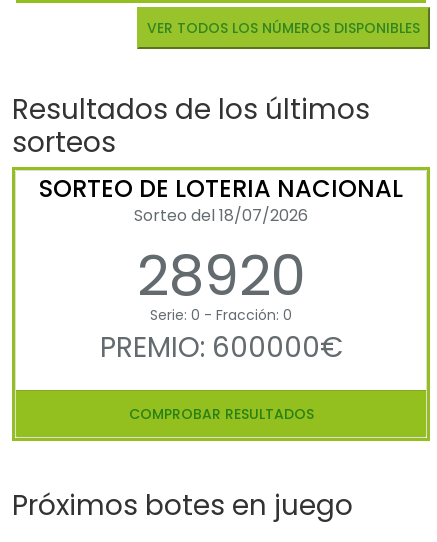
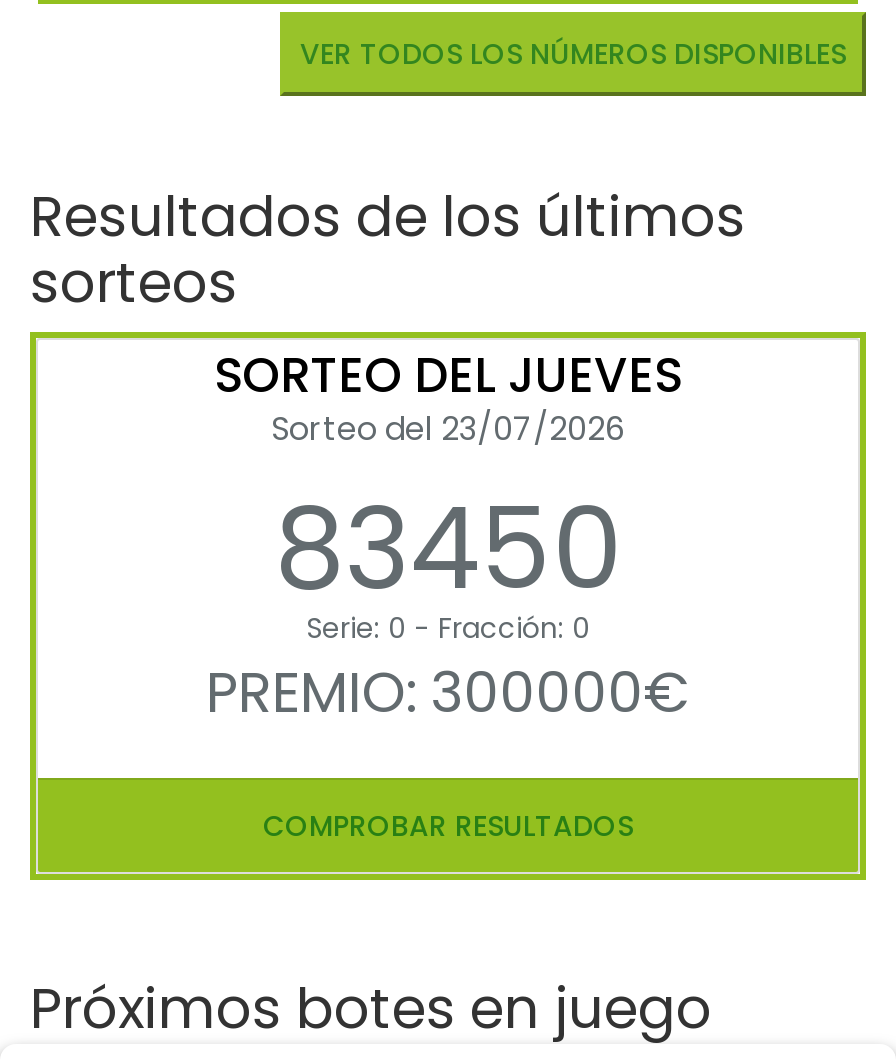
[39,172,403,315] SORTEO DE LOTERIA NACIONAL | Sorteo del 18/07/2026 | 28920 -> [214,343,682,629] SORTEO DEL JUEVES | Sorteo del 23/07/2026 | 83450
[99,328,342,367] PREMIO: 600000€ -> [206,655,690,733] PREMIO: 300000€

